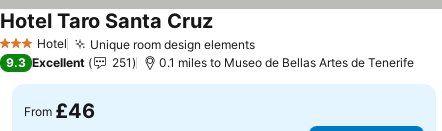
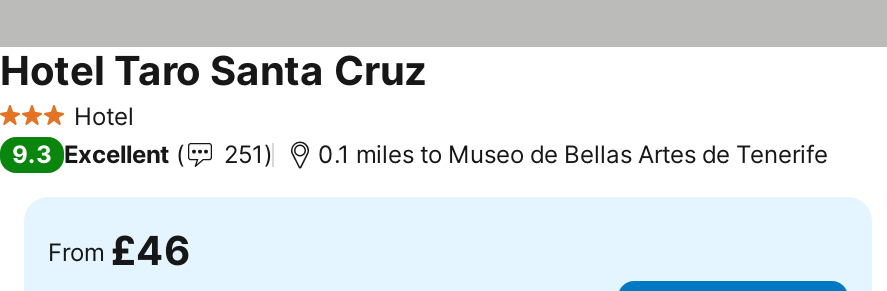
[90,36,255,51] Unique room design elements -> none

